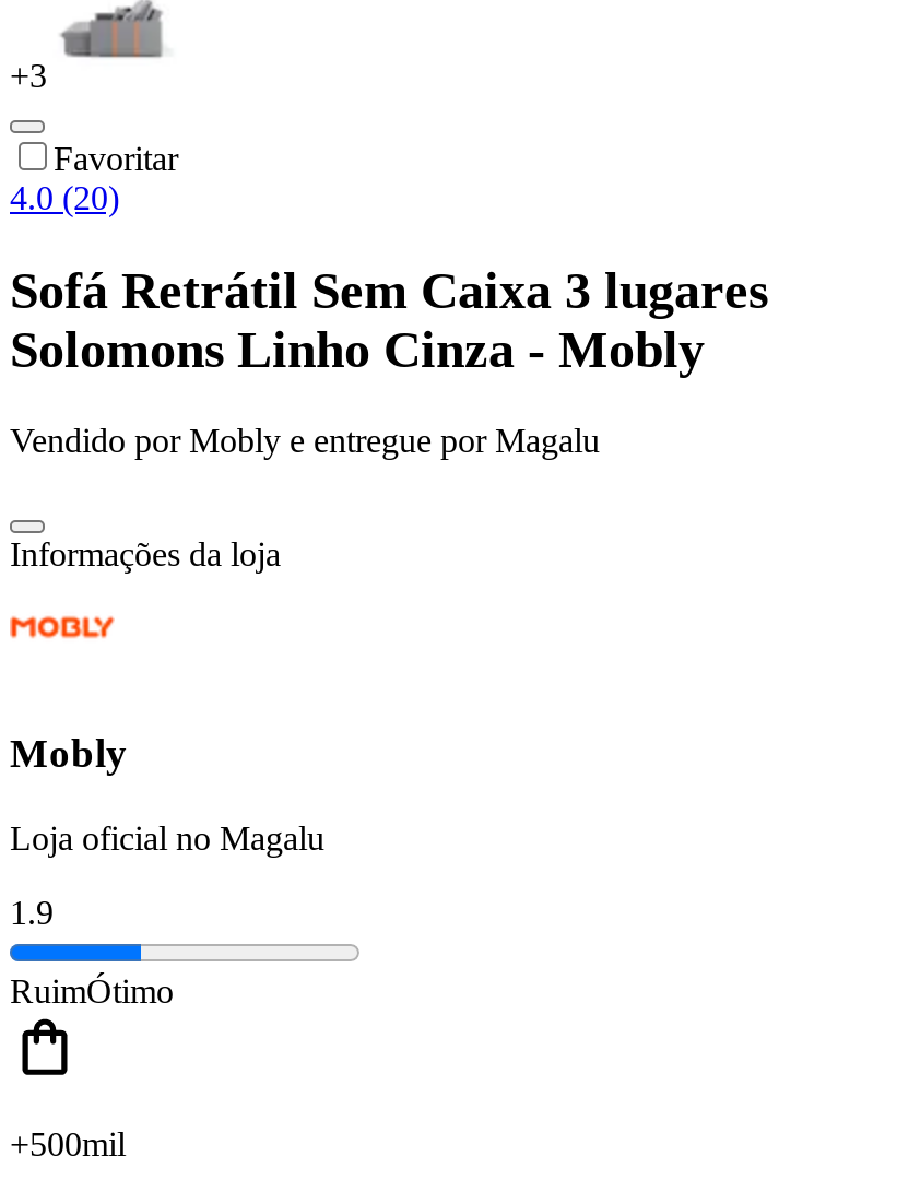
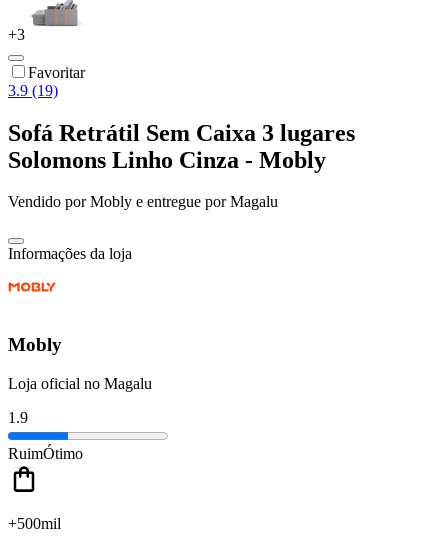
[10,179,119,216] 4.0 (20) -> [8,82,58,99] 3.9 (19)

